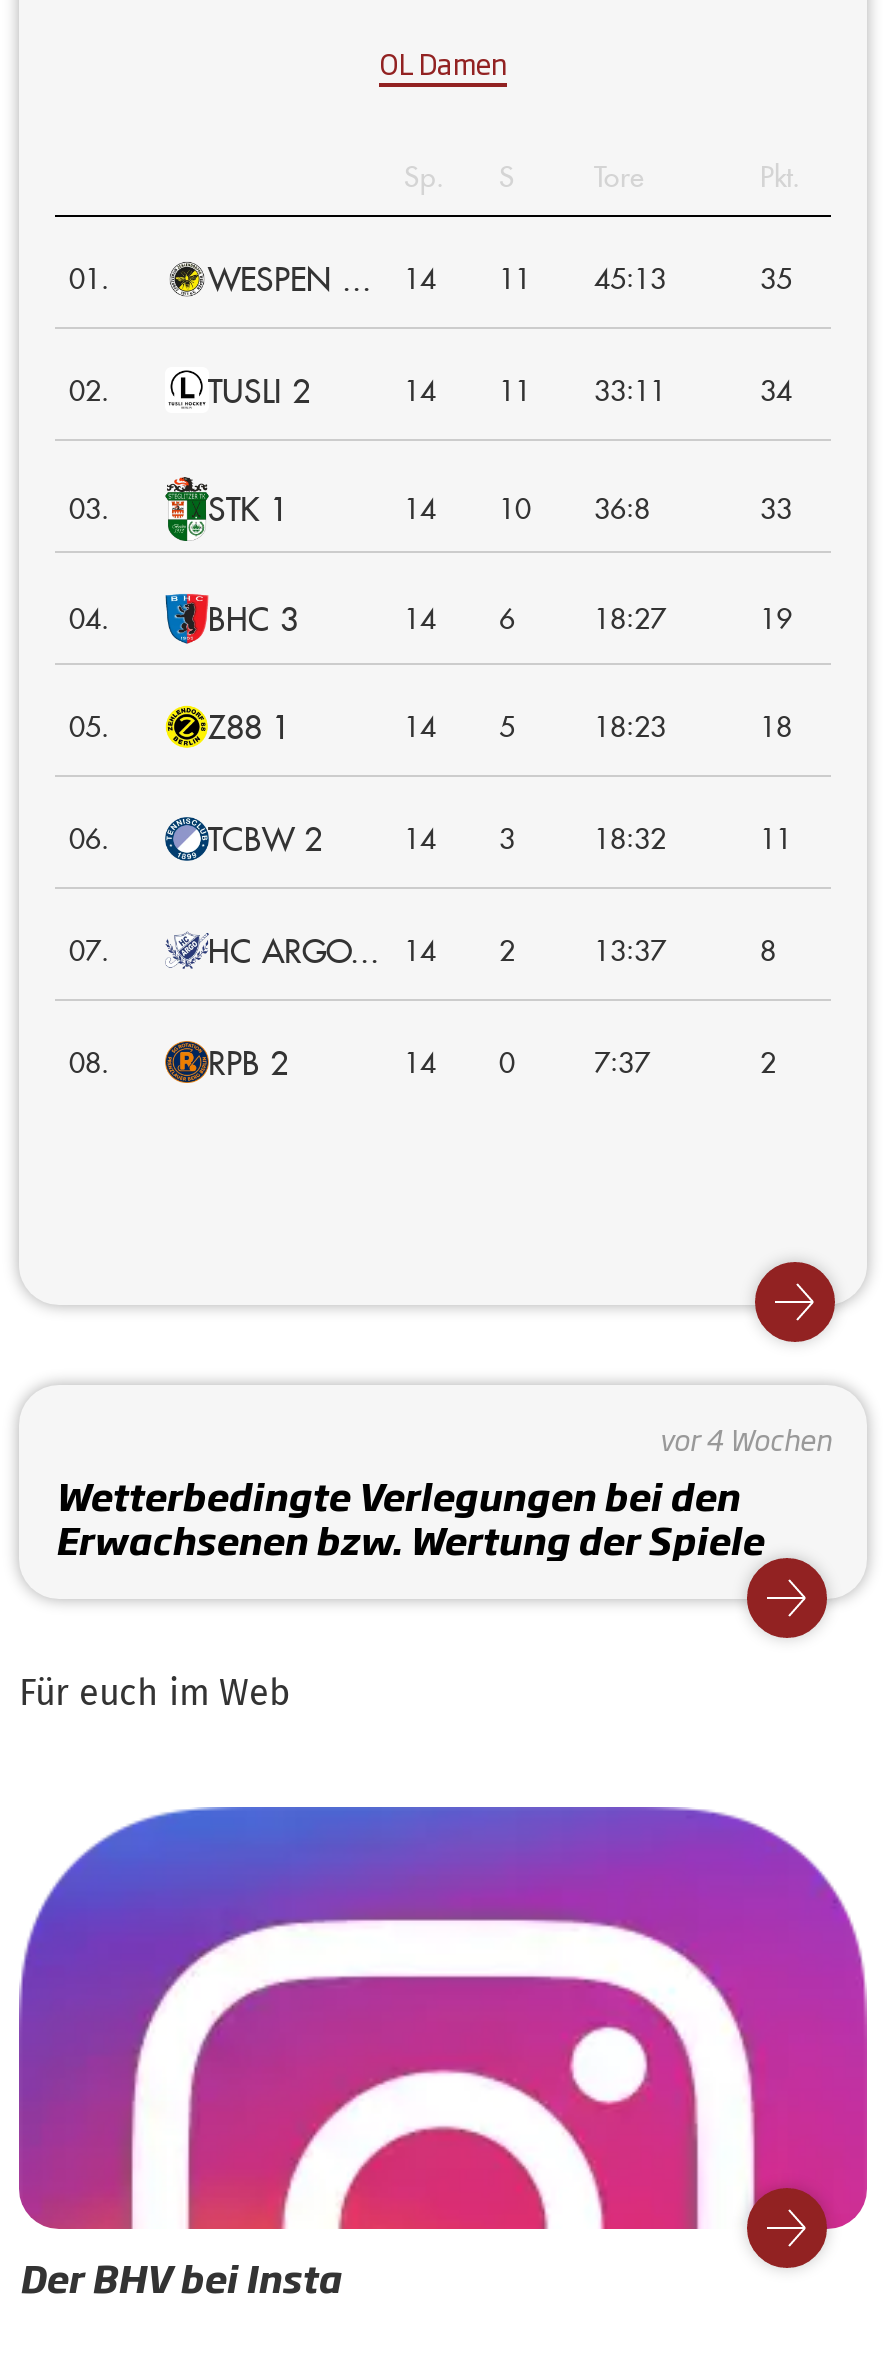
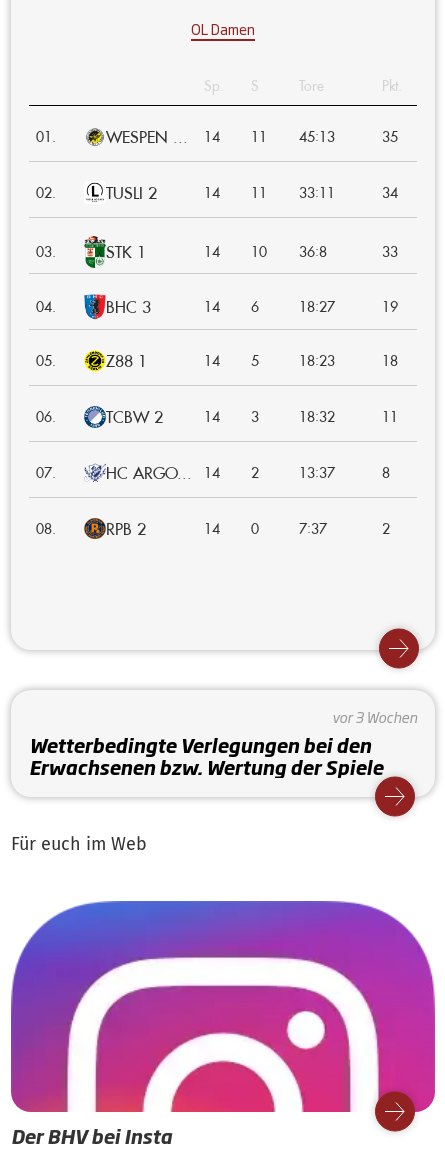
[659,1417,831,1459] vor 4 Wochen -> [332,706,417,727] vor 3 Wochen

